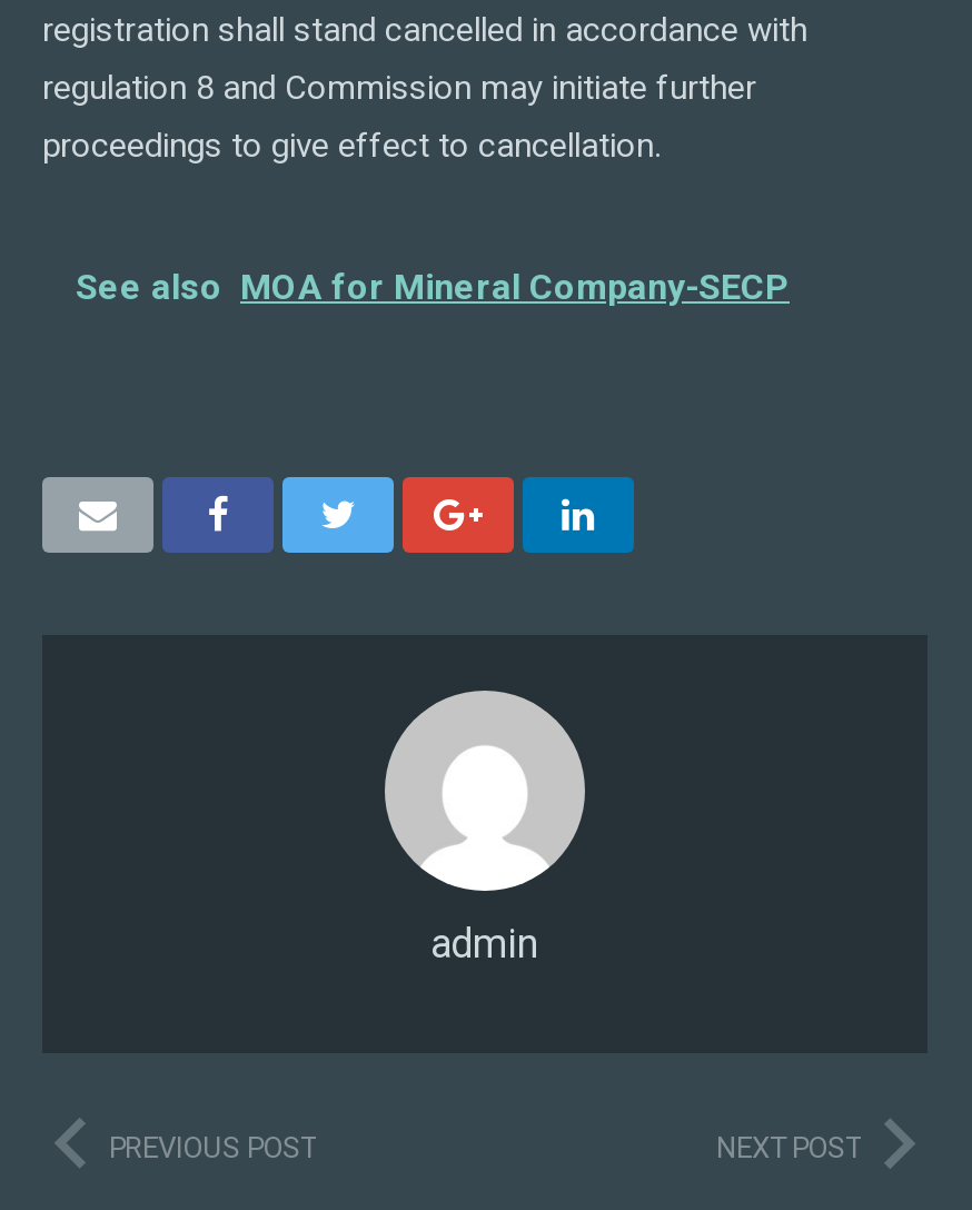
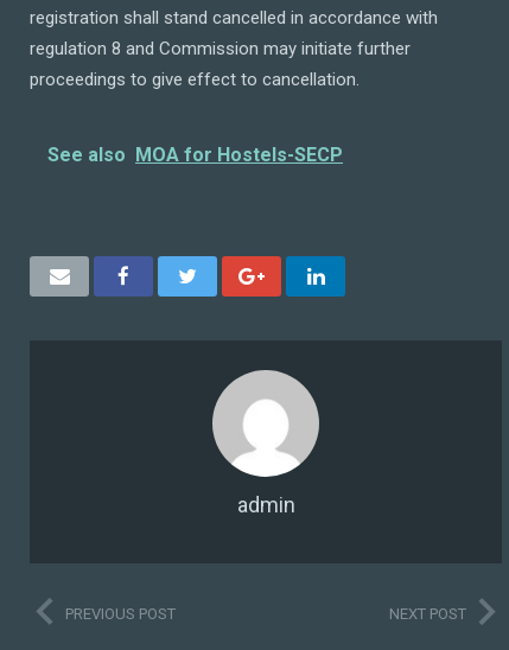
[76,265,790,307] See also MOA for Mineral Company-SECP -> [47,143,343,165] See also MOA for Hostels-SECP

